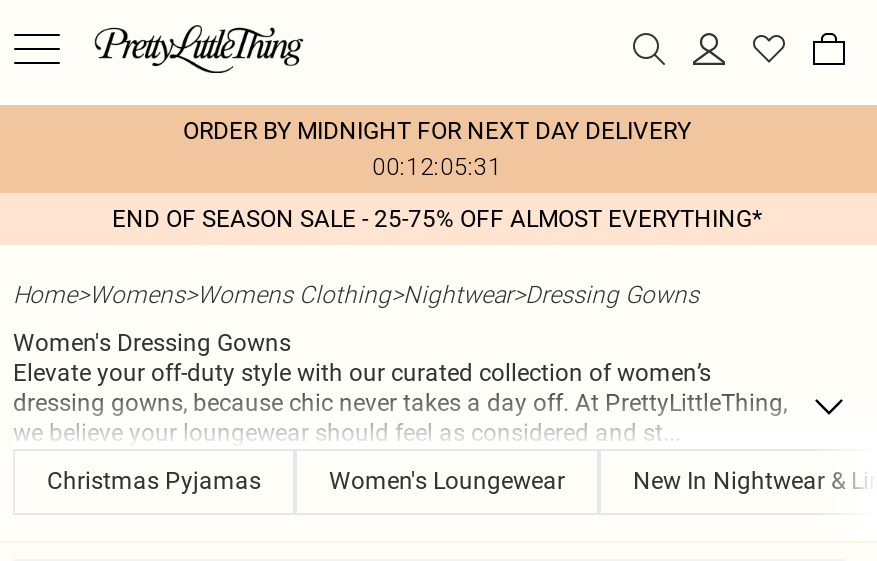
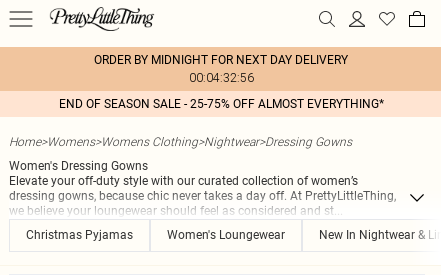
[372,151,502,181] 00:12:05:31 -> [188,70,253,85] 00:04:32:56

